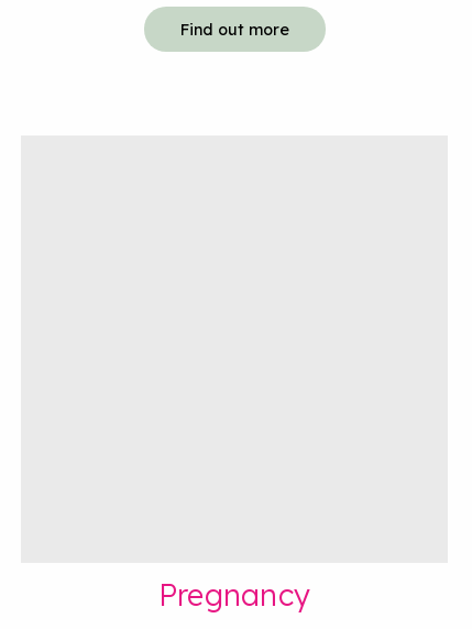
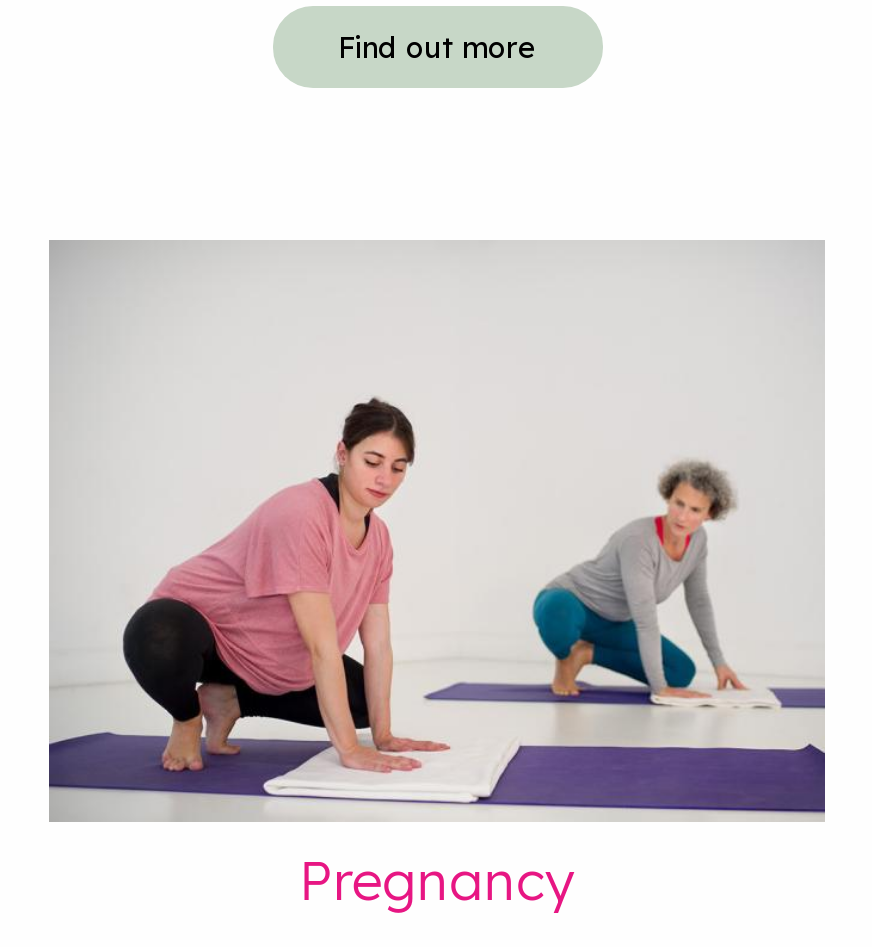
none -> [47,240,827,822] [image]

